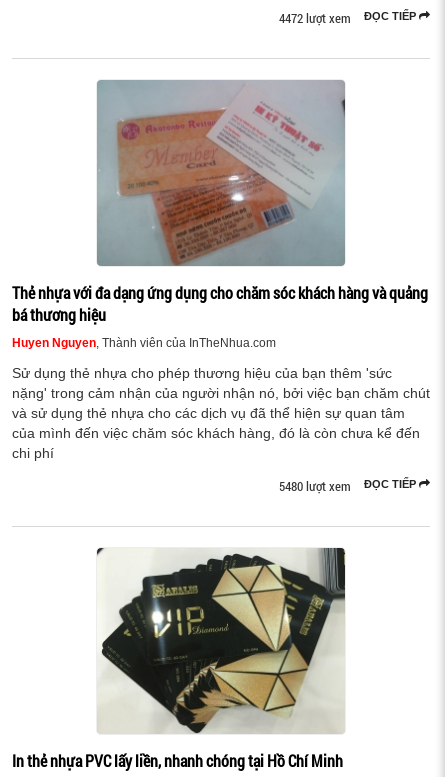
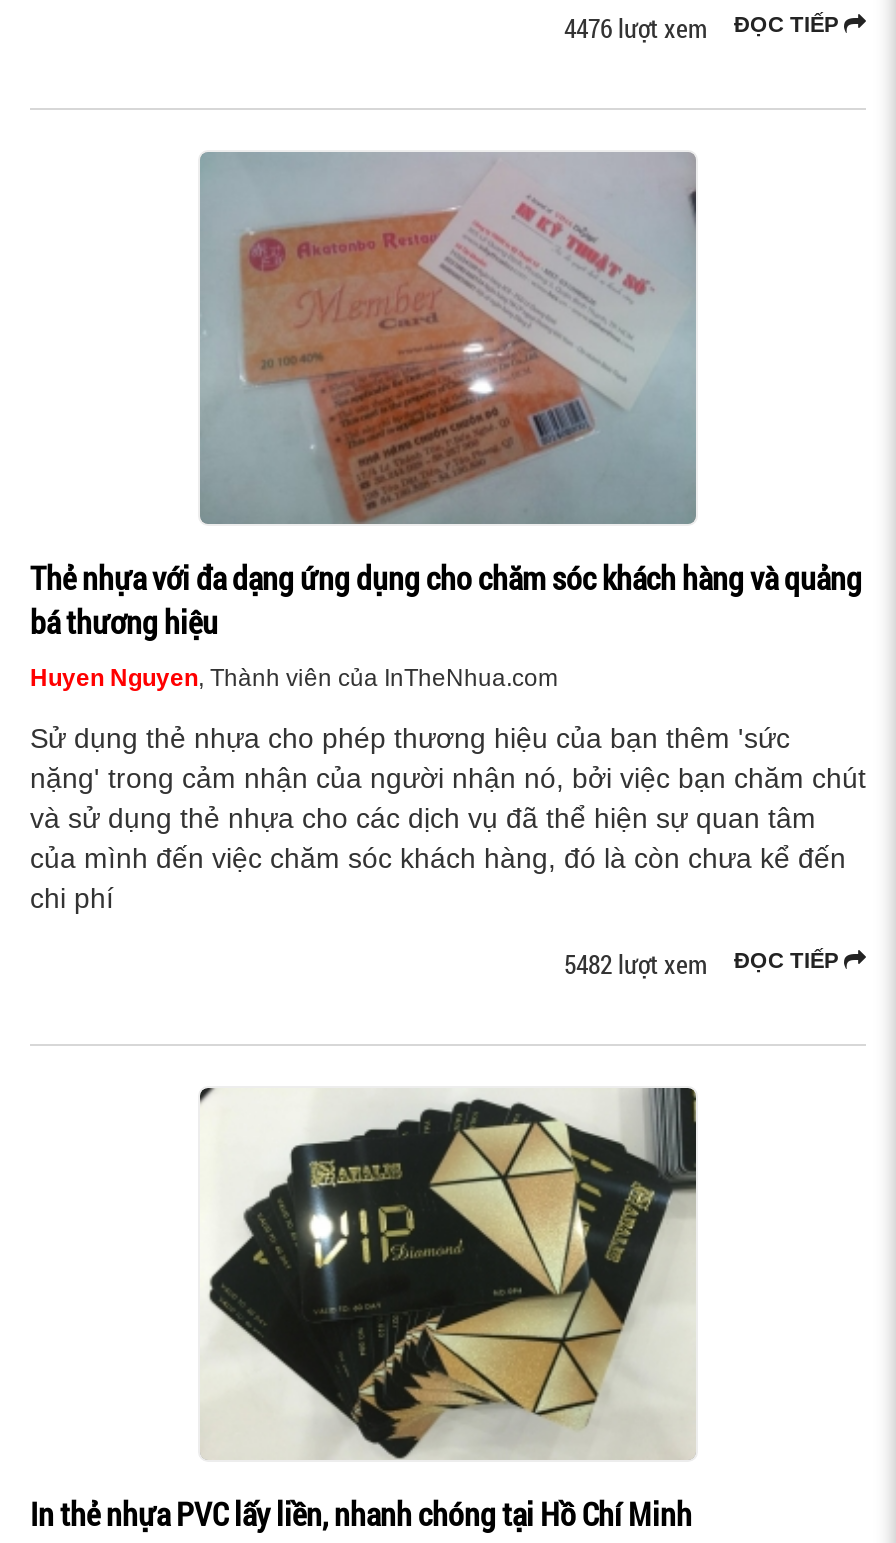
[279,9,419,27] 4472 lượt xem ĐỌC TIẾP -> [564,10,844,46] 4476 lượt xem ĐỌC TIẾP
[279,477,419,495] 5480 lượt xem ĐỌC TIẾP -> [564,946,844,982] 5482 lượt xem ĐỌC TIẾP

